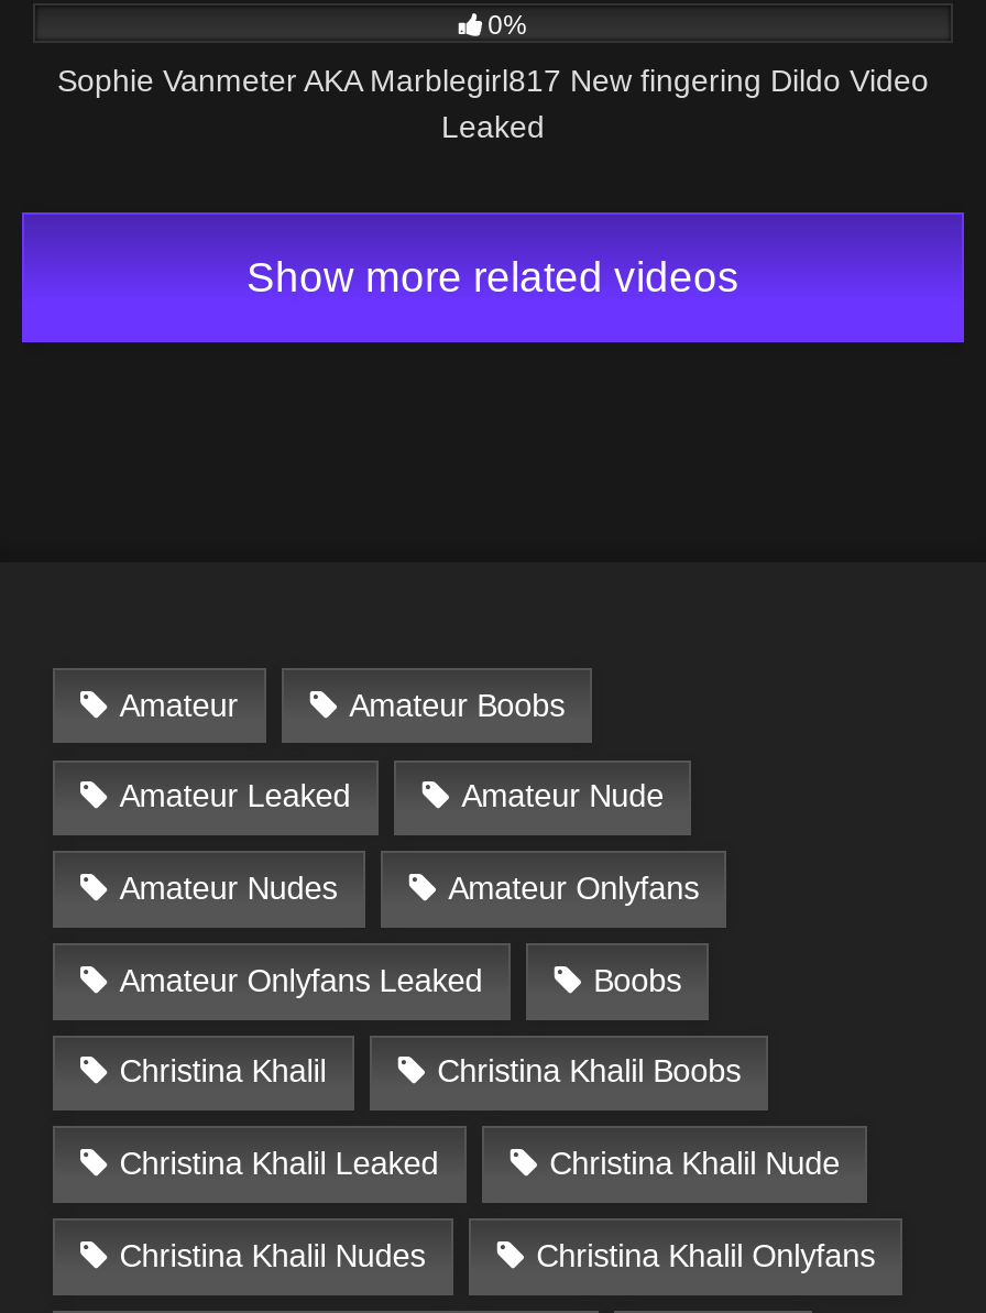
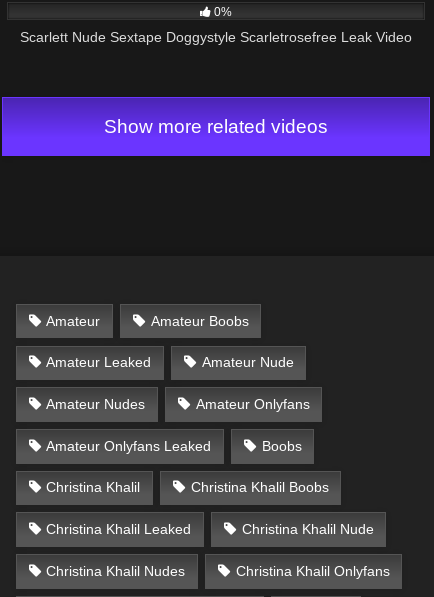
[57,64,929,145] Sophie Vanmeter AKA Marblegirl817 New fingering Dildo Video | Leaked -> [20,29,412,45] Scarlett Nude Sextape Doggystyle Scarletrosefree Leak Video

